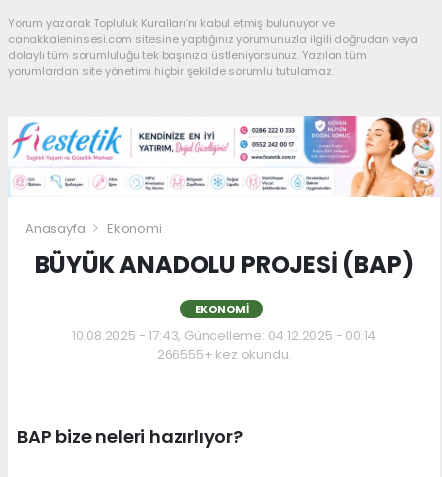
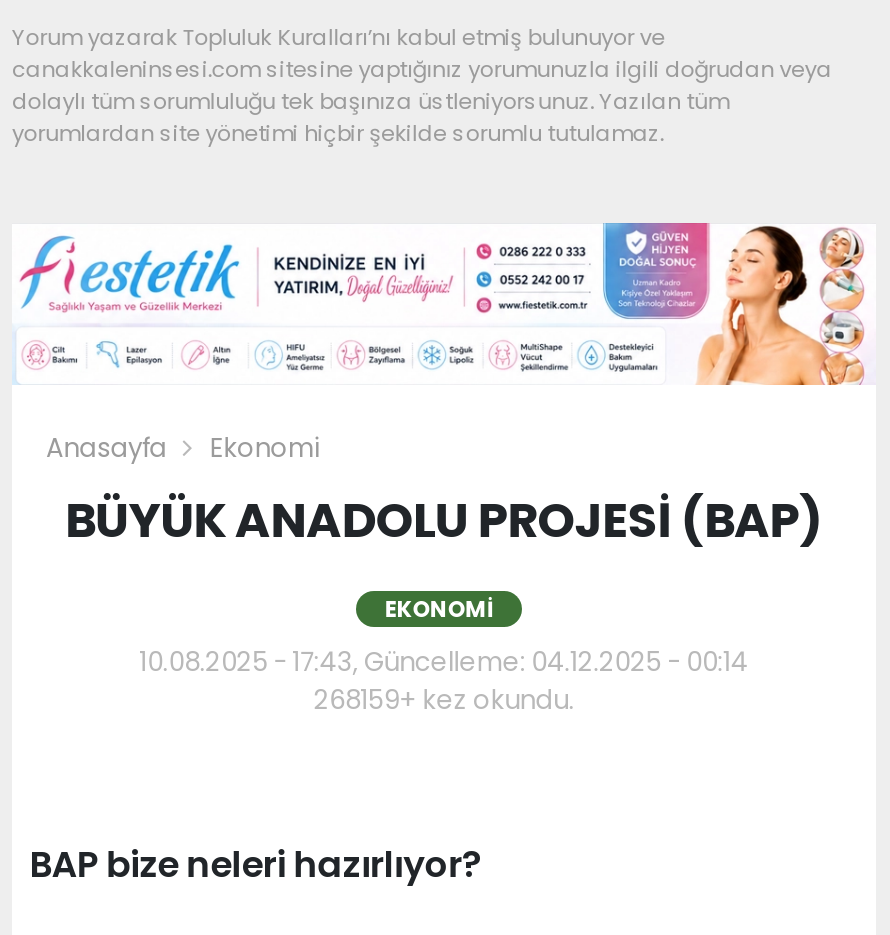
[157,345,291,364] 266555+ kez okundu. -> [314,681,574,719] 268159+ kez okundu.

